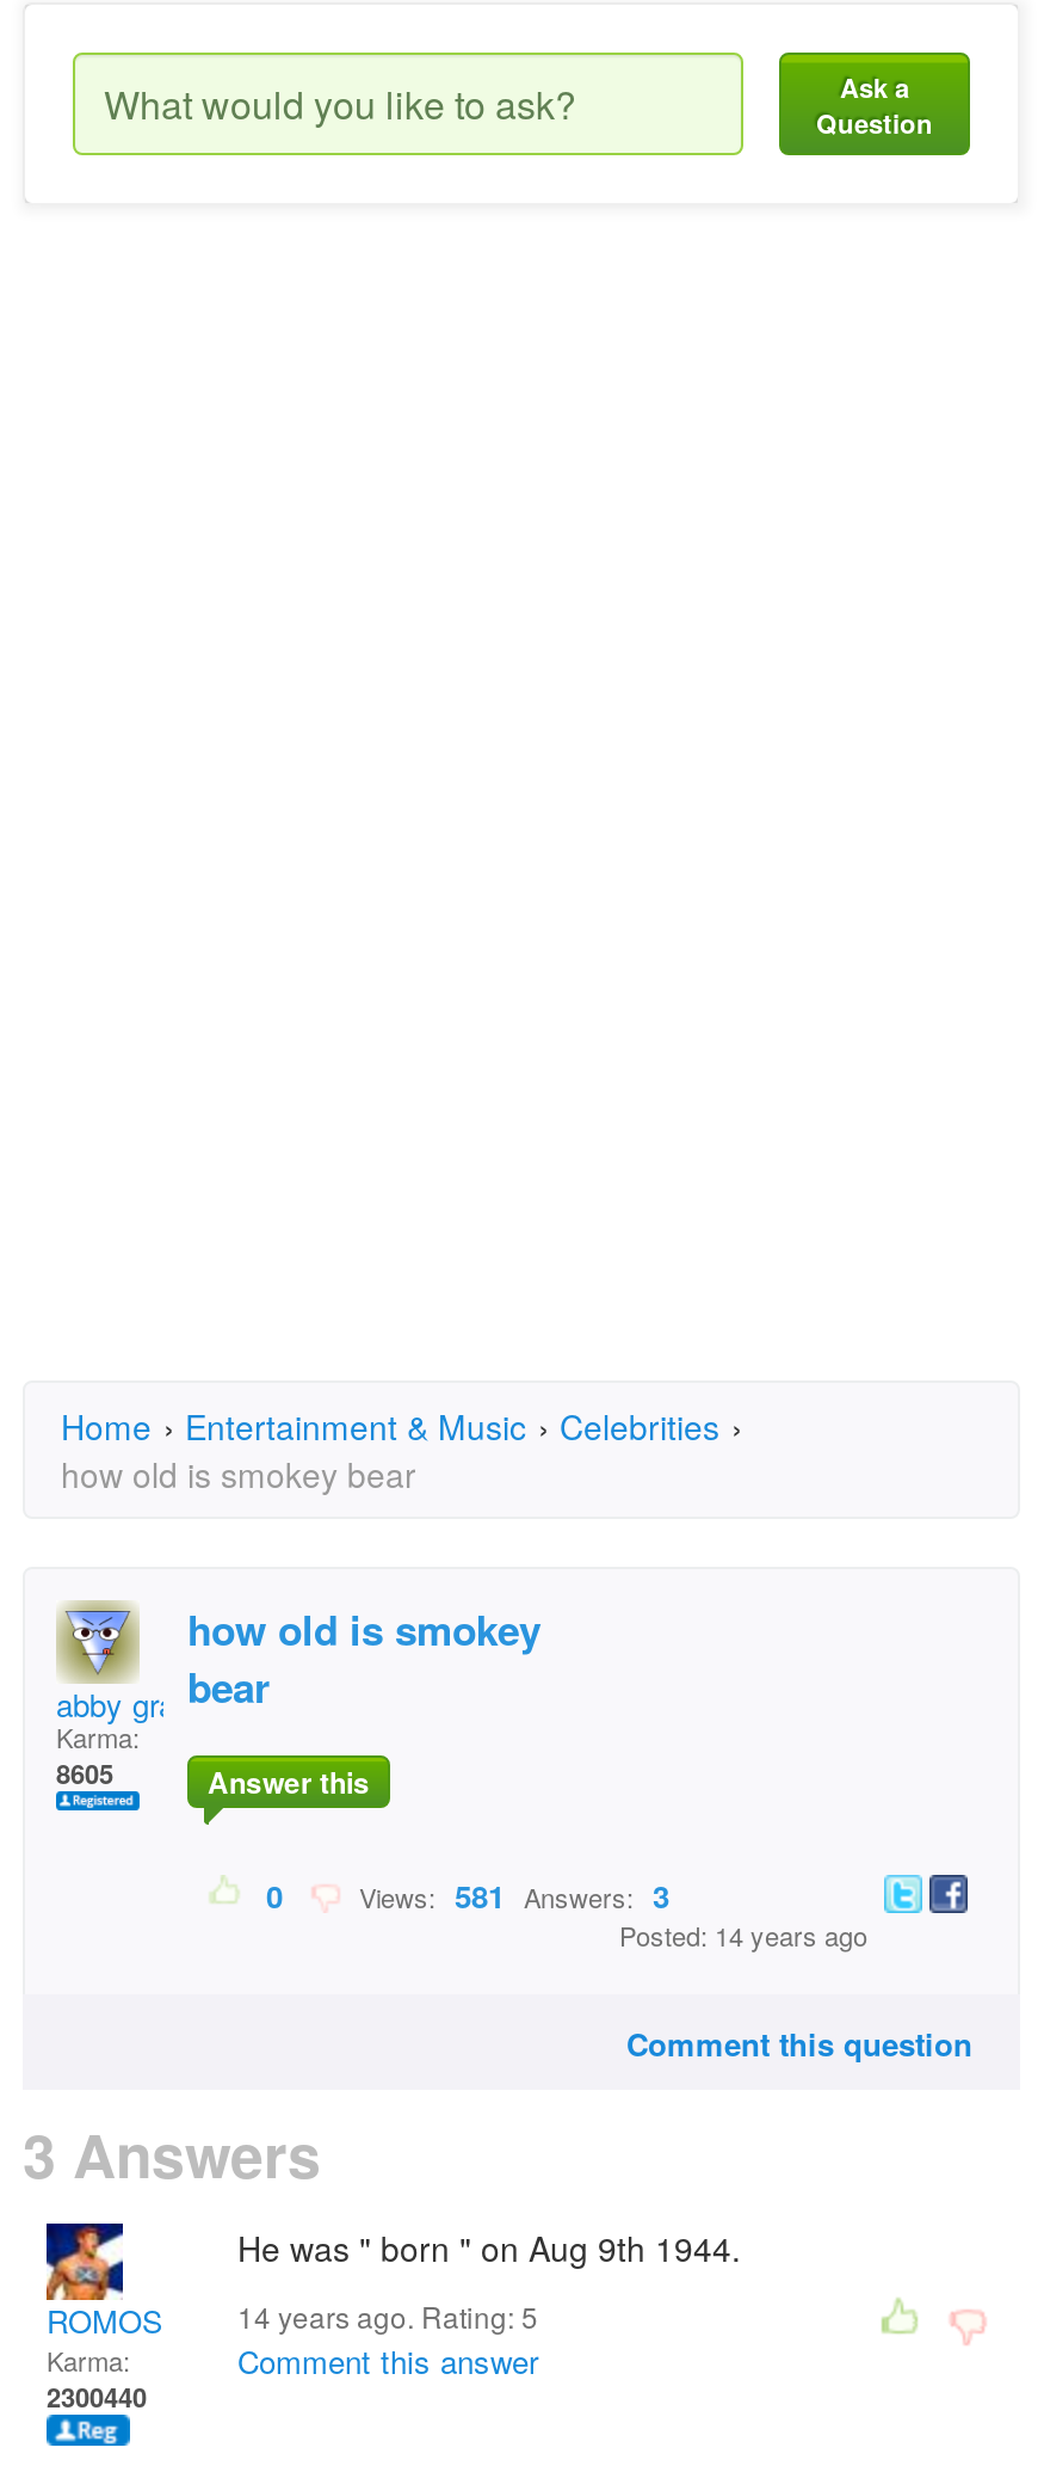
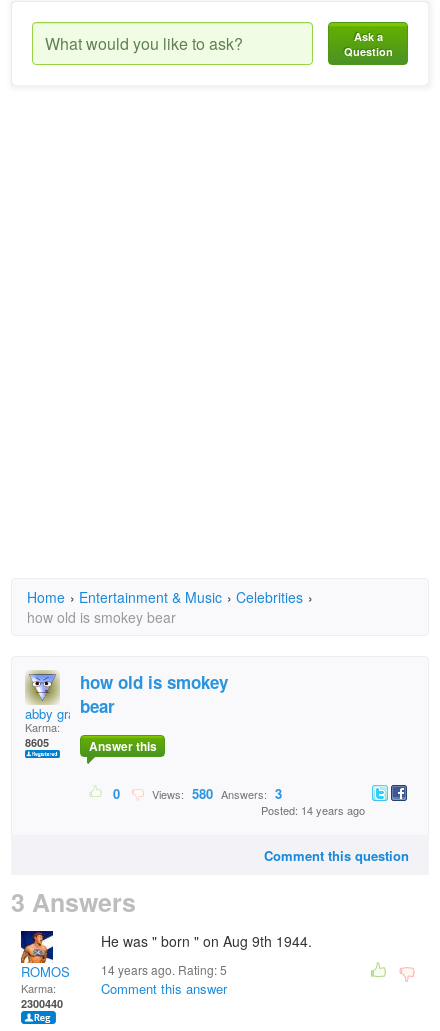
[345,1873,669,1918] Views: 581 Answers: 3 -> [146,784,282,803] Views: 580 Answers: 3

